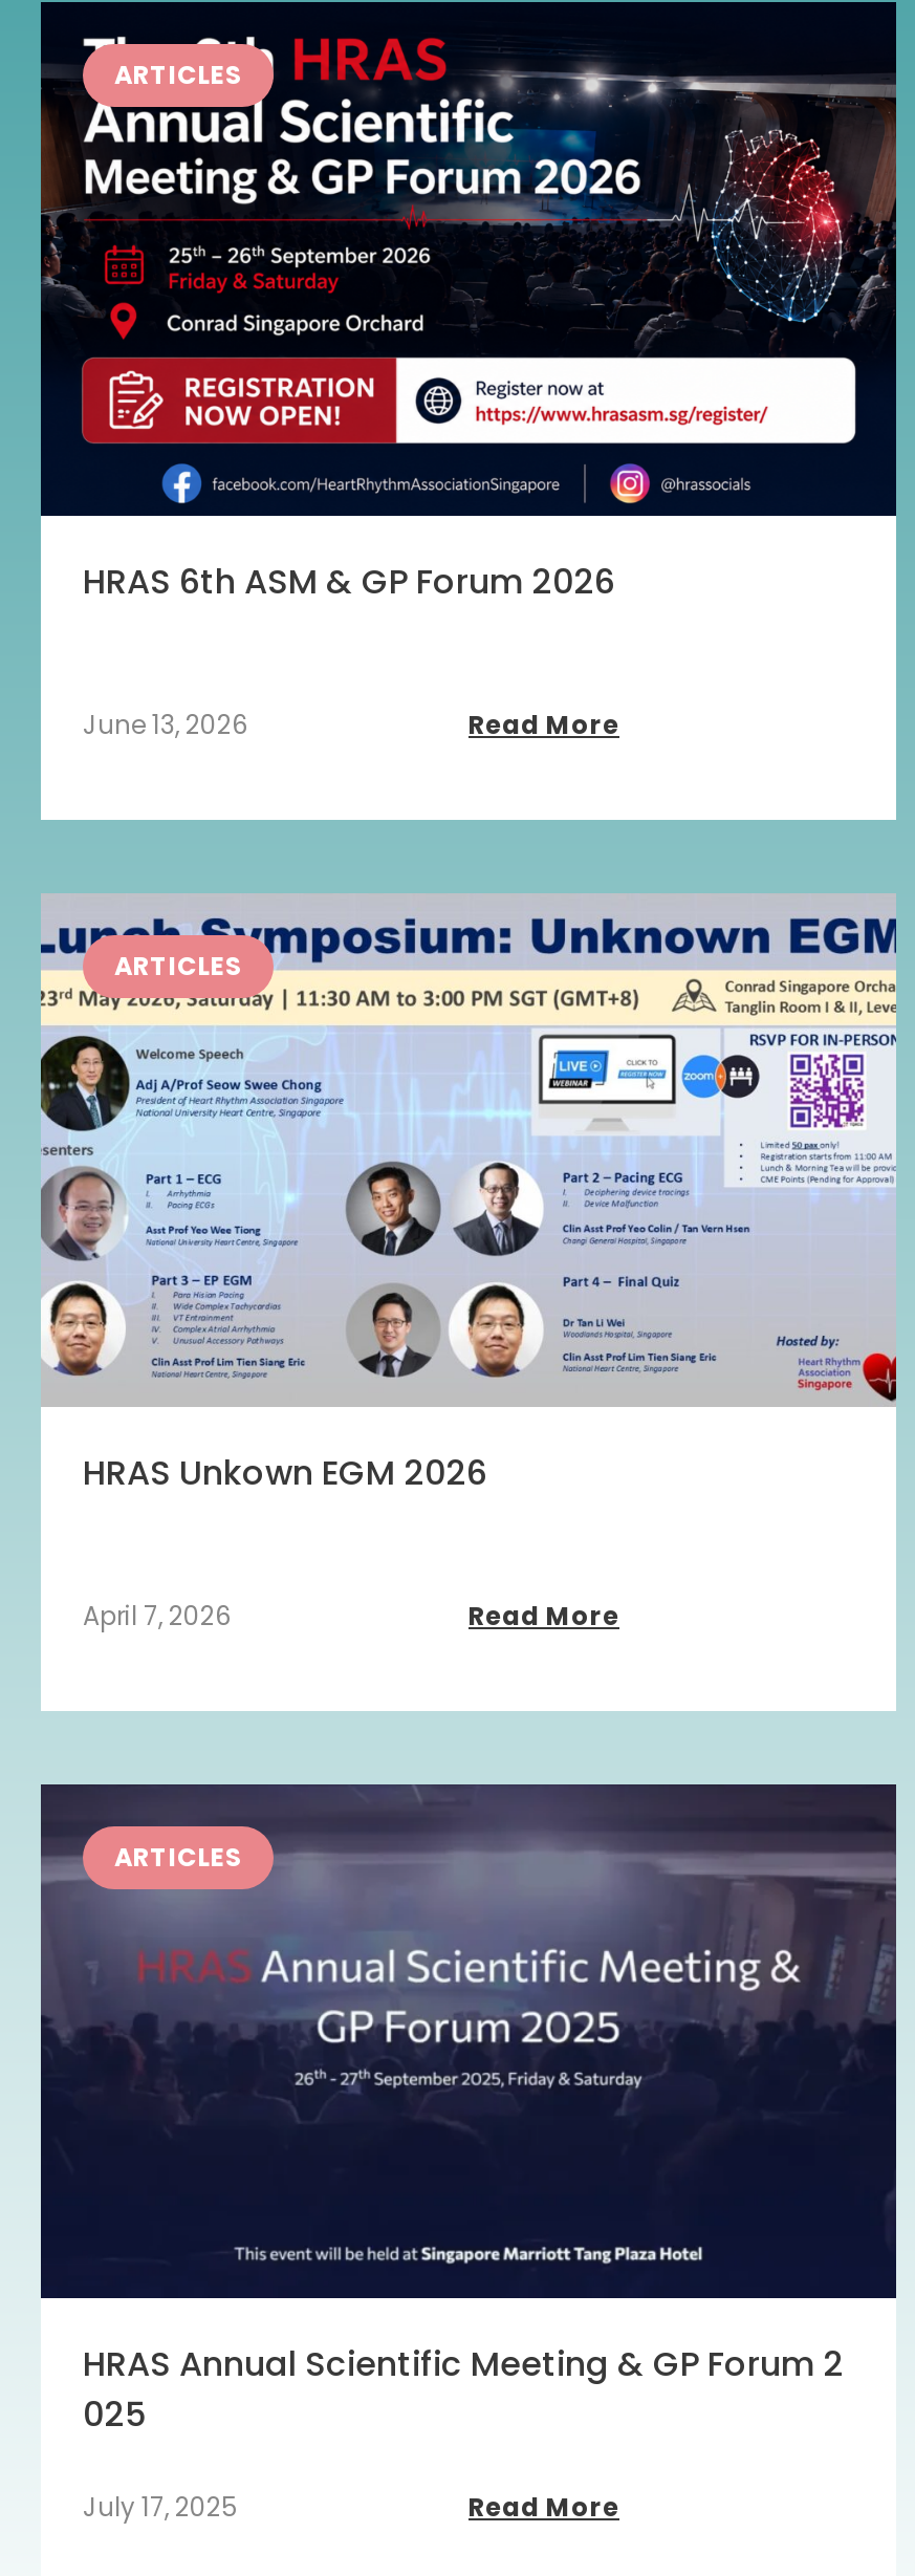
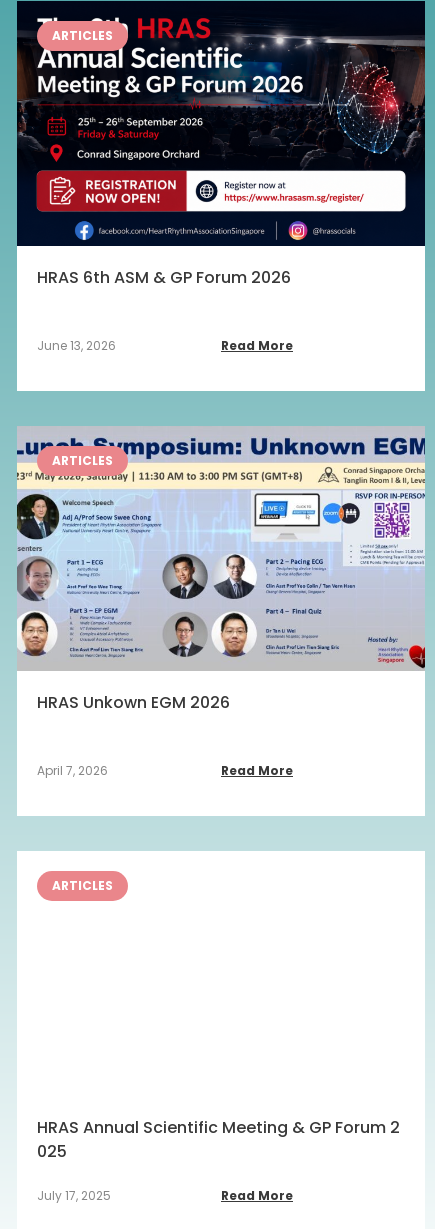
[39,1782,898,2300] [image] -> none

